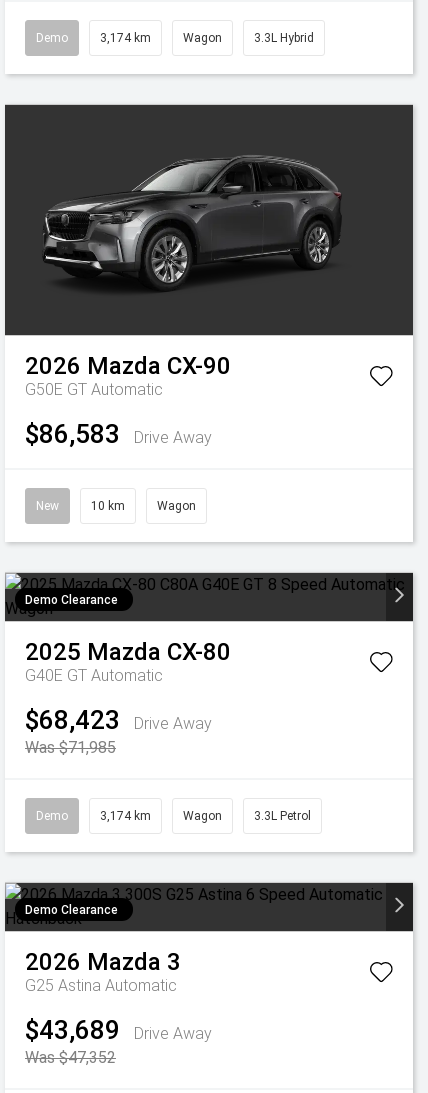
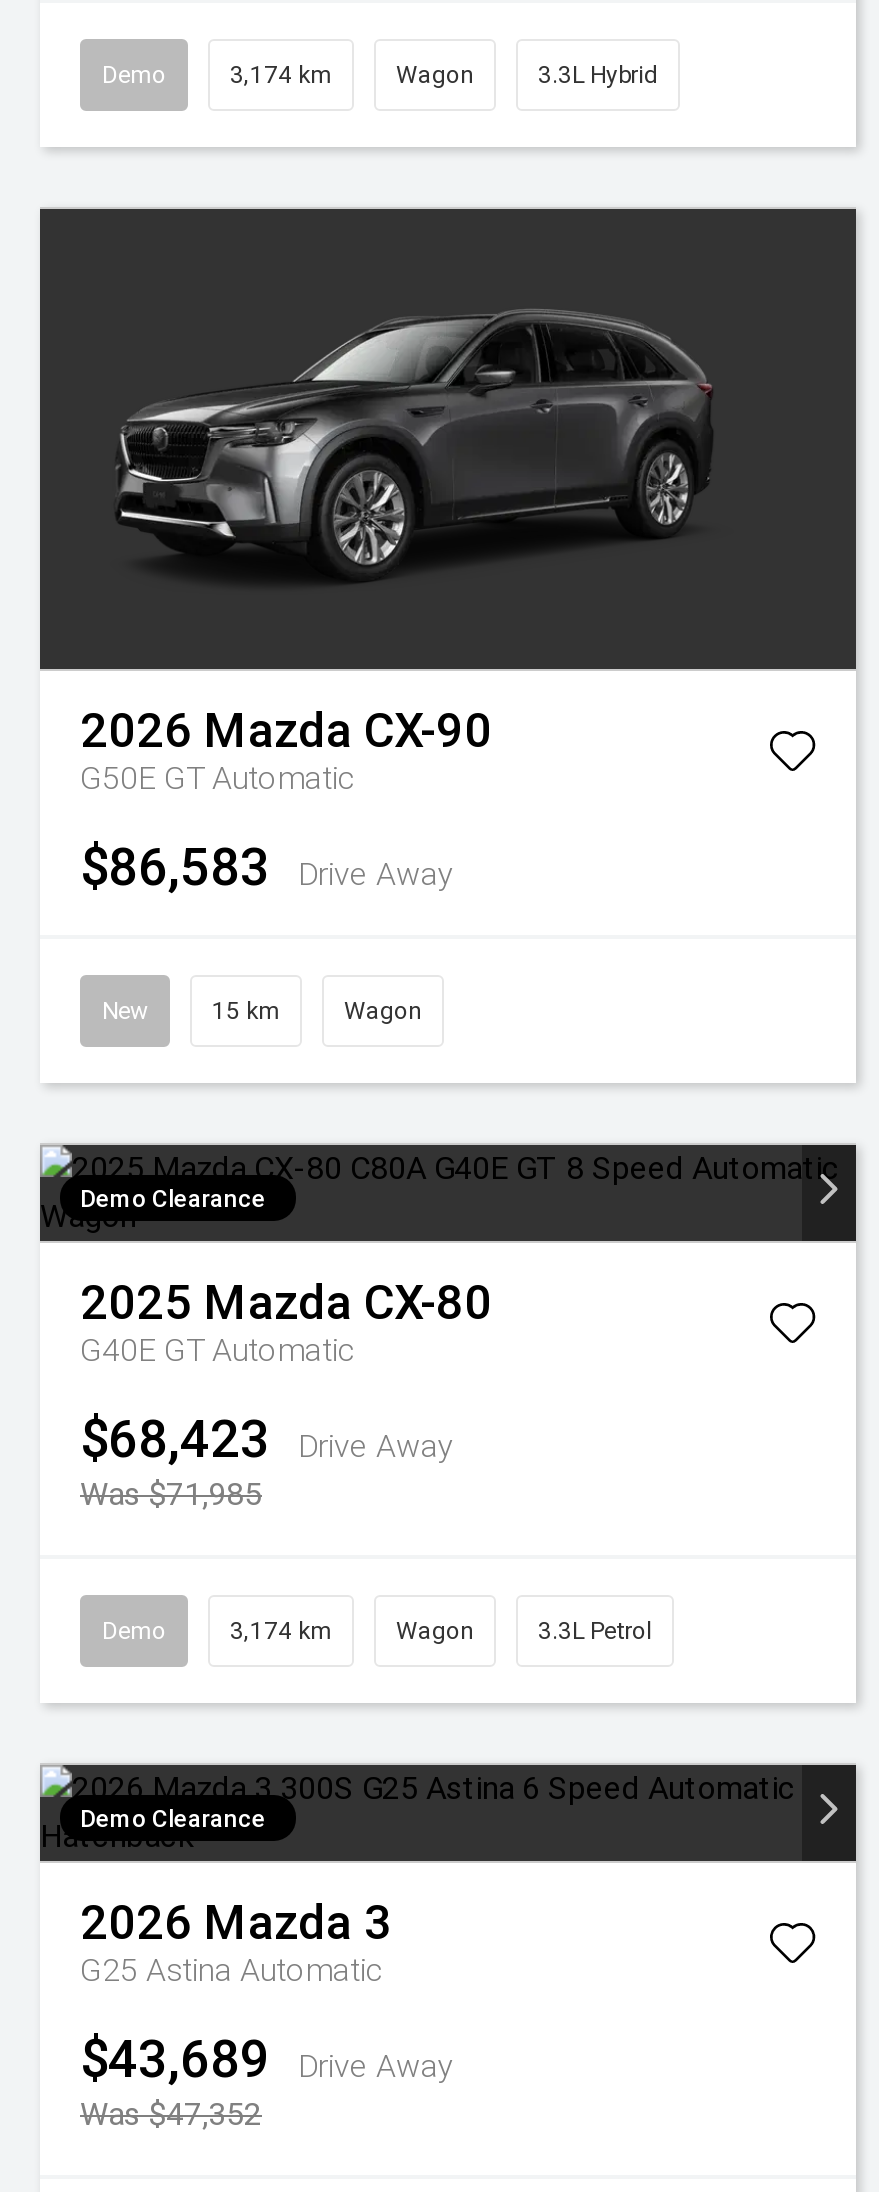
[91,498,125,512] 10 km -> [212,996,280,1024] 15 km

